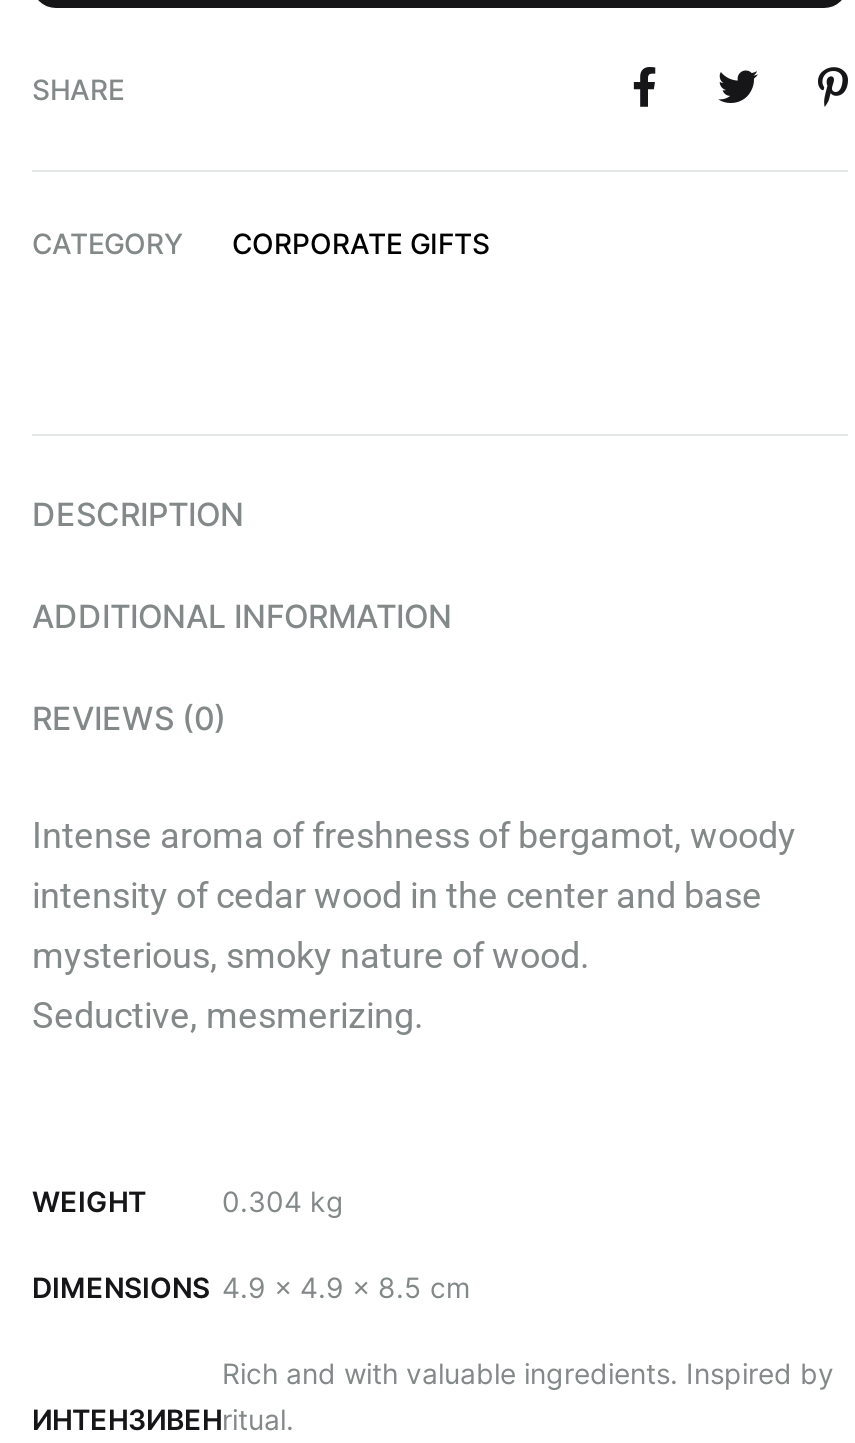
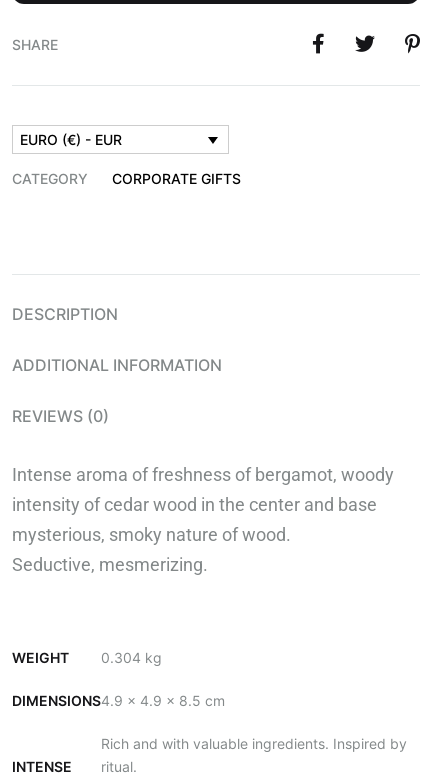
none -> [20,131,122,148] EURO (€) - EUR
[32,1402,222,1436] ИНТЕНЗИВЕН -> [12,758,72,775] INTENSE

